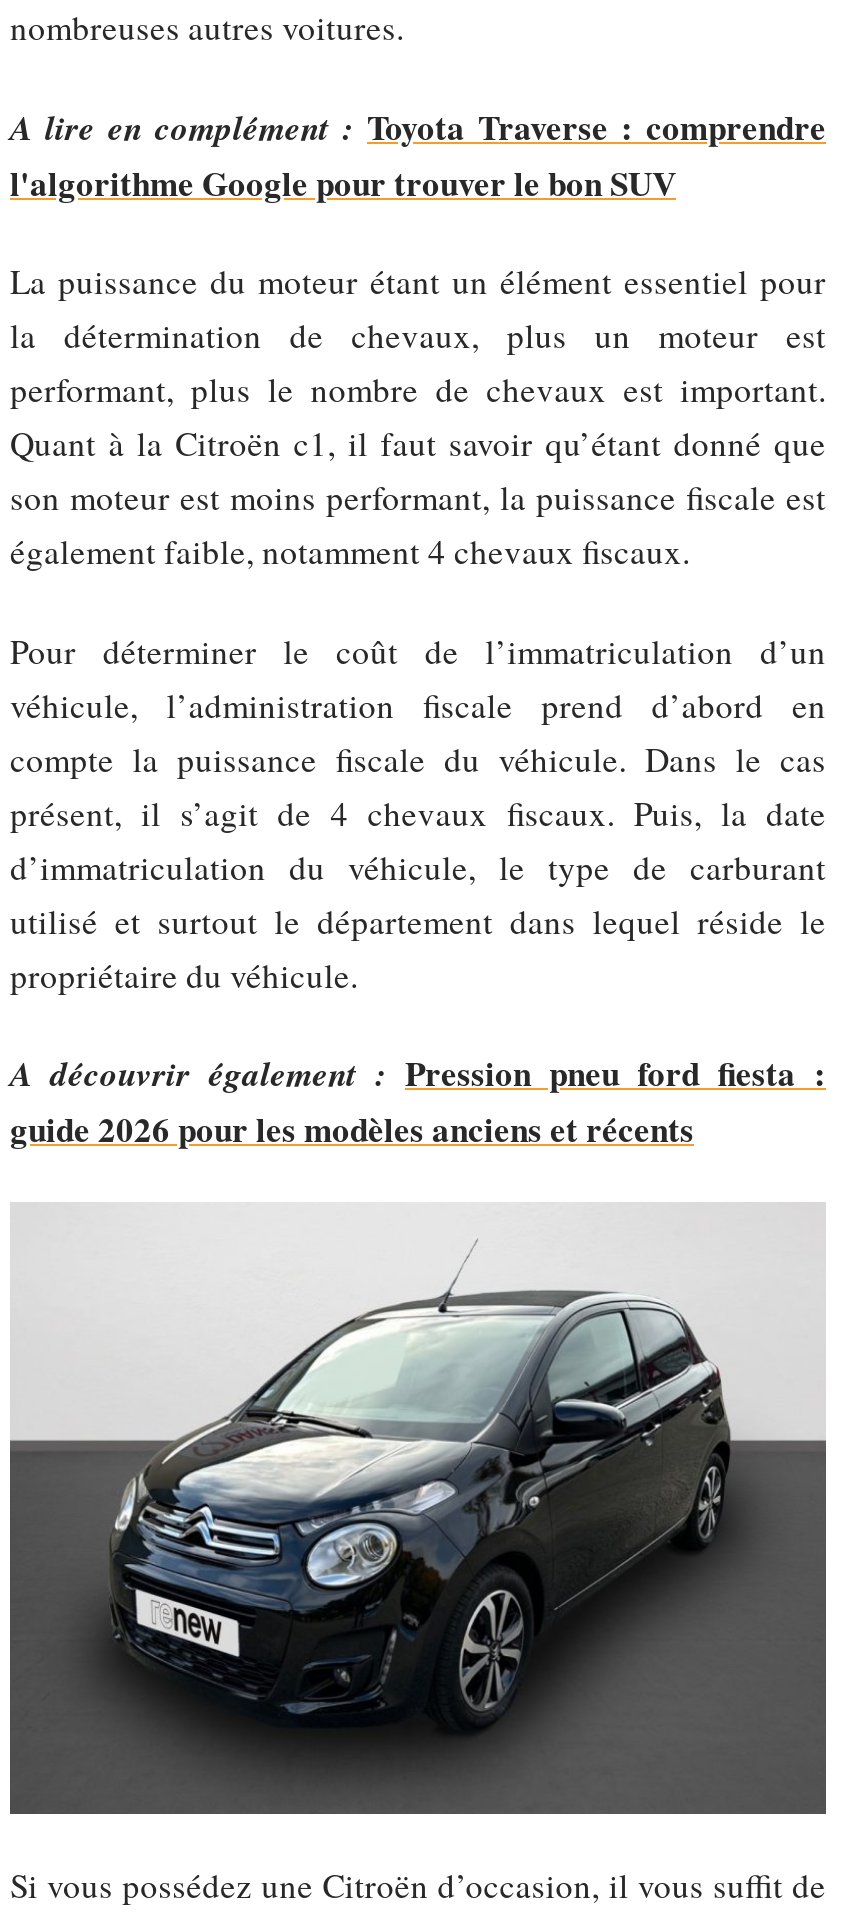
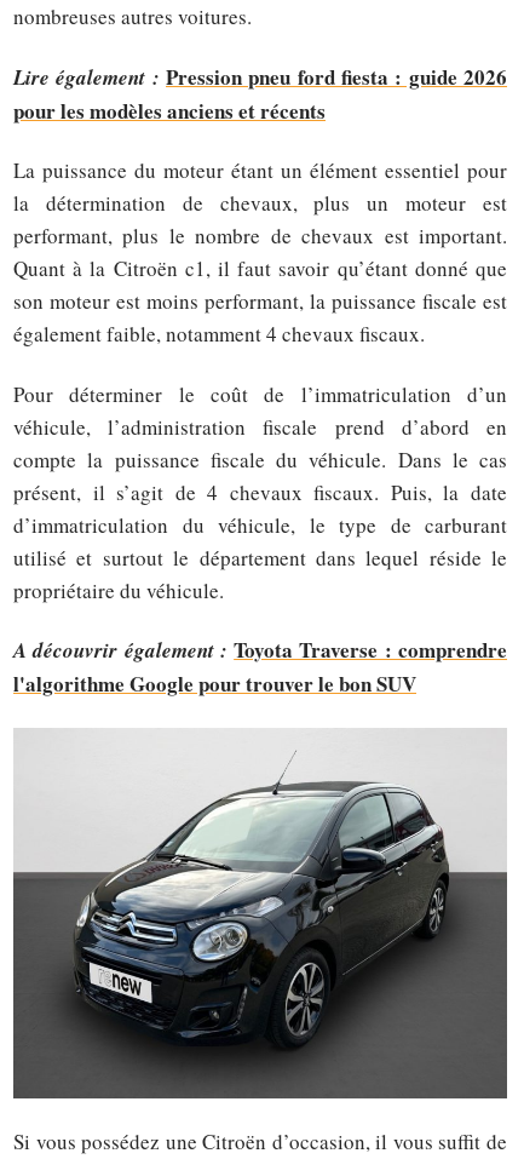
[10,101,826,151] A lire en complément : Toyota Traverse : comprendre -> [13,61,507,125] Lire également : Pression pneu ford fiesta : guide 2026 | pour les modèles anciens et récents
moved [10,157,676,207] -> [13,669,416,699]: l'algorithme Google pour trouver le bon SUV
[10,1048,826,1154] A découvrir également : Pression pneu ford fiesta : | guide 2026 pour les modèles anciens et récents -> [13,635,507,665] A découvrir également : Toyota Traverse : comprendre

